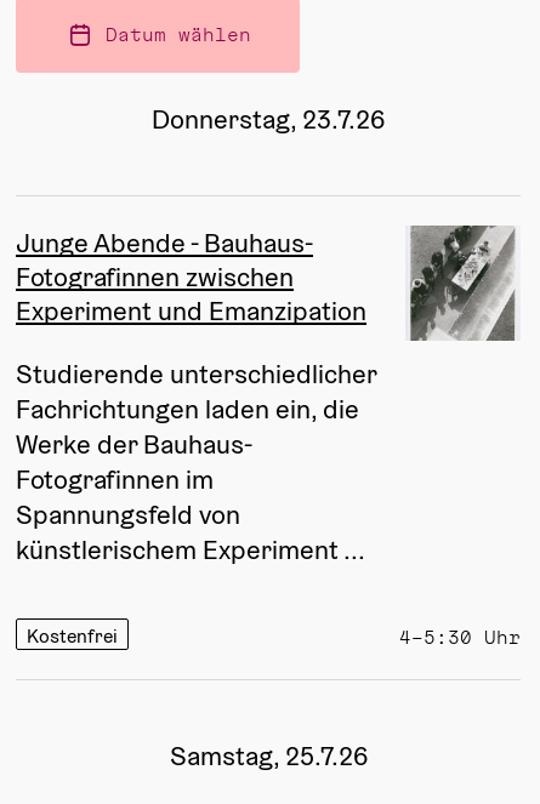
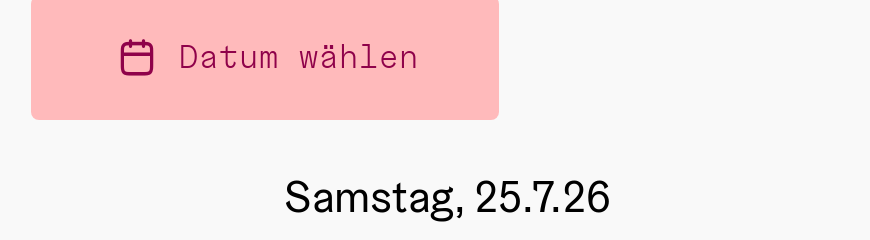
[152,102,385,136] Donnerstag, 23.7.26 -> none
[16,224,521,650] [image] | Junge Abende - Bauhaus- | Fotografinnen zwischen | Experiment und Emanzipation | Studierende unterschiedlicher | Fachrichtungen laden ein, die | Werke der Bauhaus- | Fotografinnen im | Spannungsfeld von | künstlerischem Experiment ... | Kostenfrei | 4–5:30 Uhr -> none

